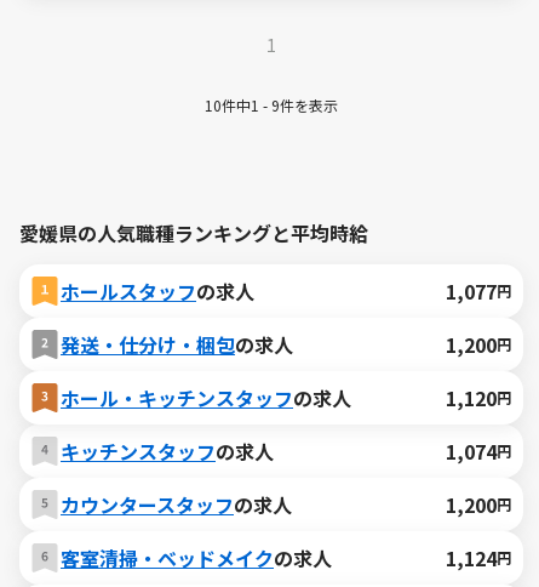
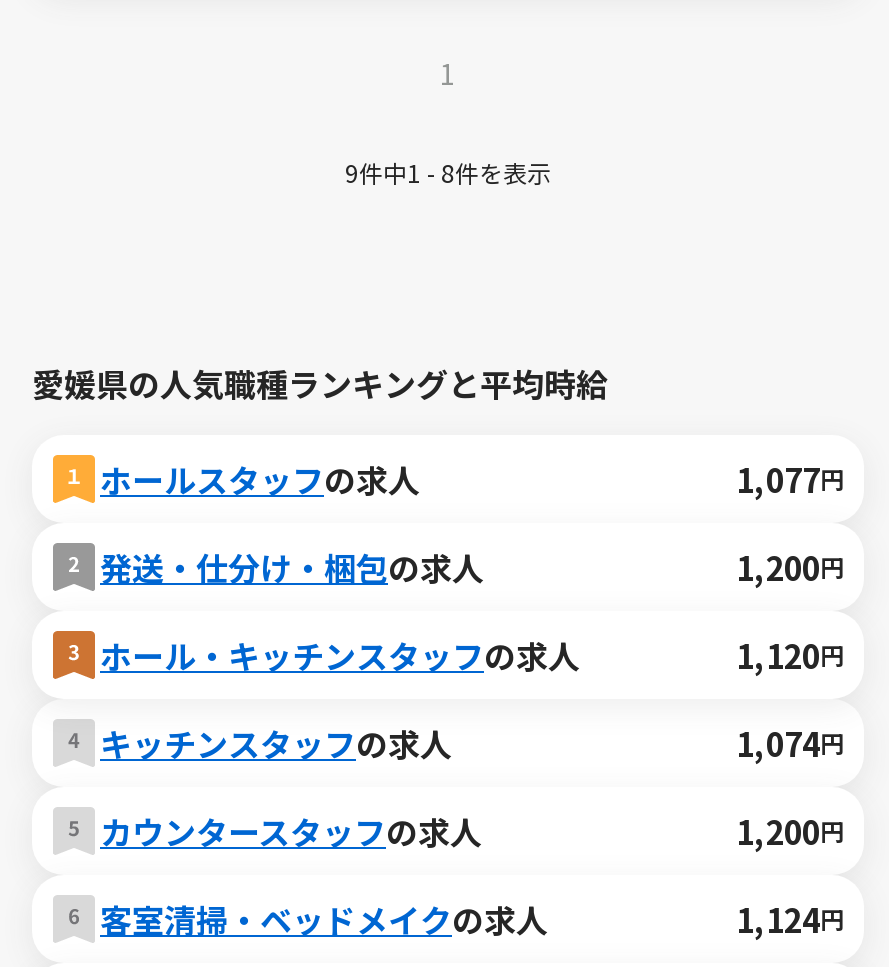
[205,95,338,115] 10件中1 - 9件を表示 -> [345,155,551,189] 9件中1 - 8件を表示

